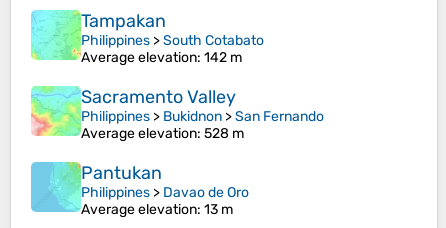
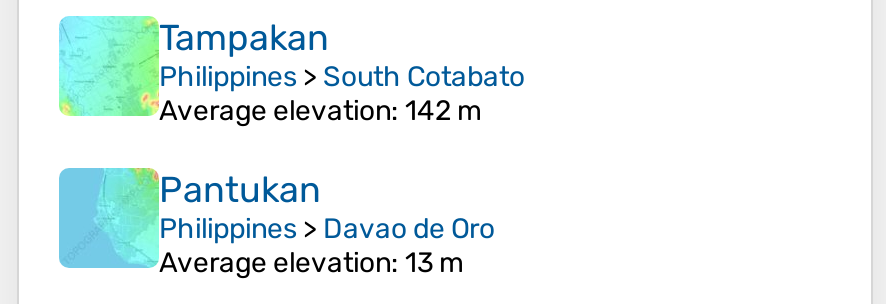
[30,85,324,142] [image] | Sacramento Valley | Philippines > Bukidnon > San Fernando | Average elevation: 528 m -> none

